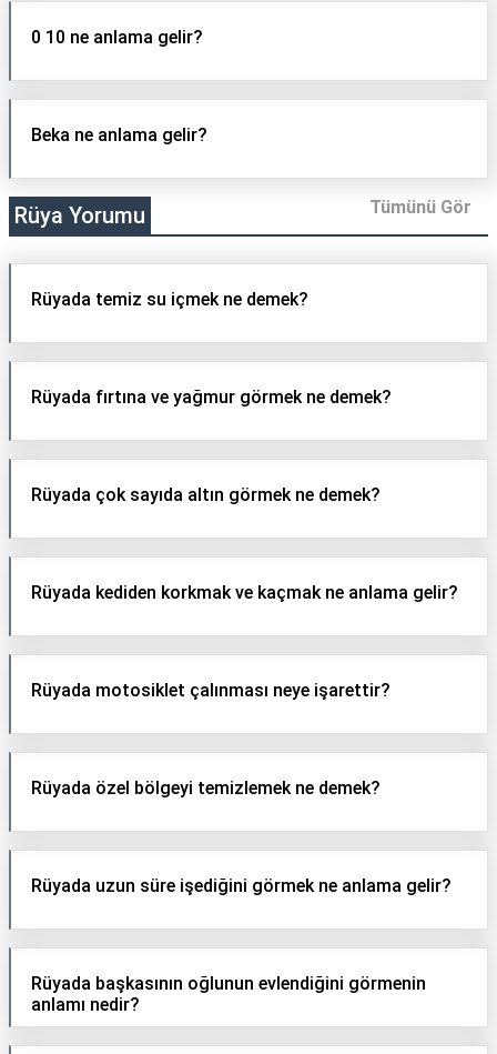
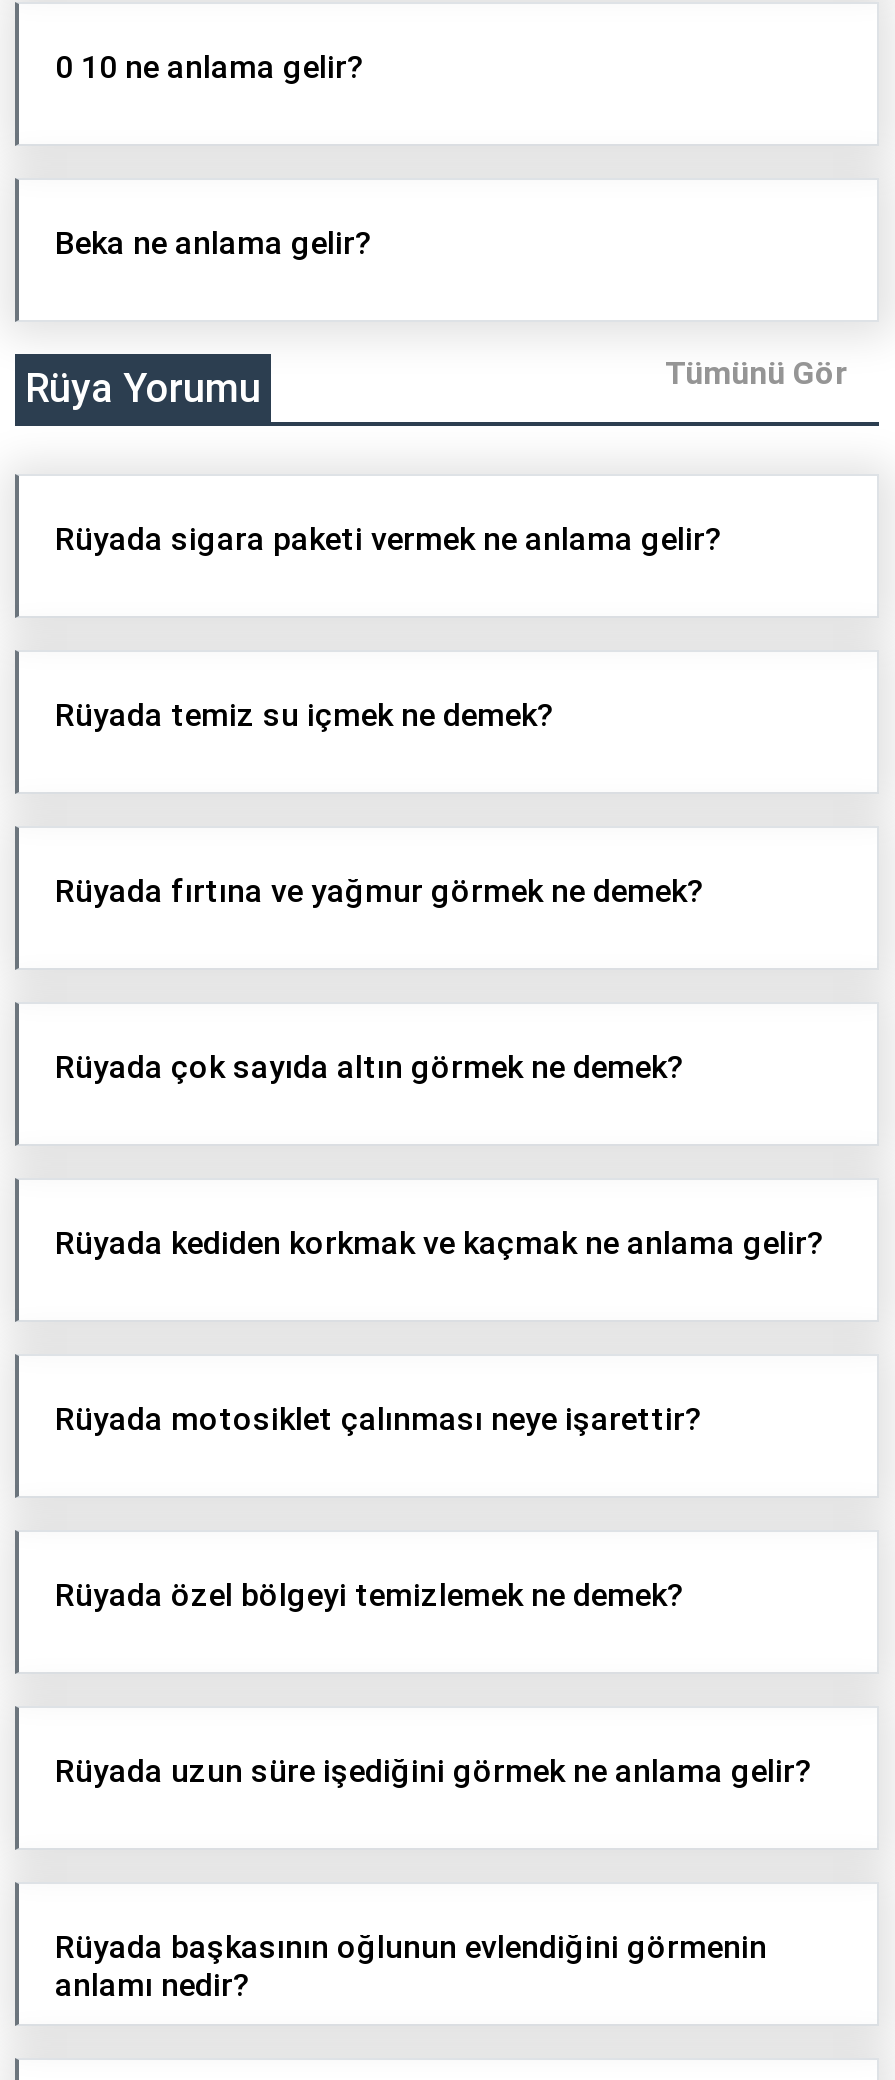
none -> [55,521,723,559] Rüyada sigara paketi vermek ne anlama gelir?

